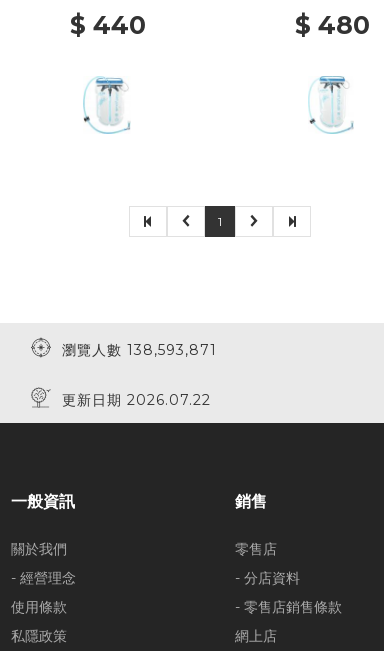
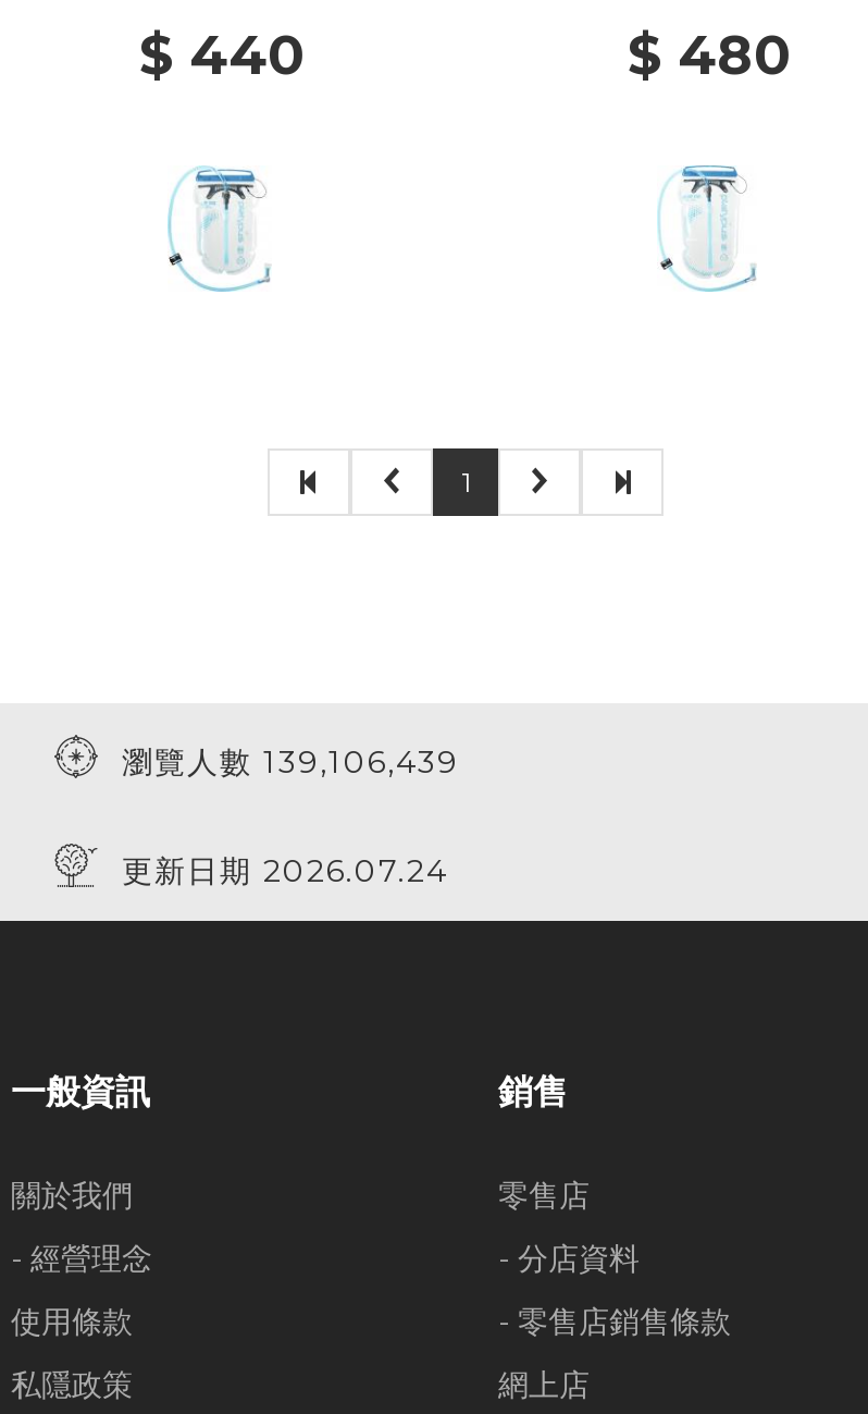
[52,341,217,359] 瀏覽人數 138,593,871 -> [100,742,459,782] 瀏覽人數 139,106,439
[52,391,211,409] 更新日期 2026.07.22 -> [100,851,448,890] 更新日期 2026.07.24

